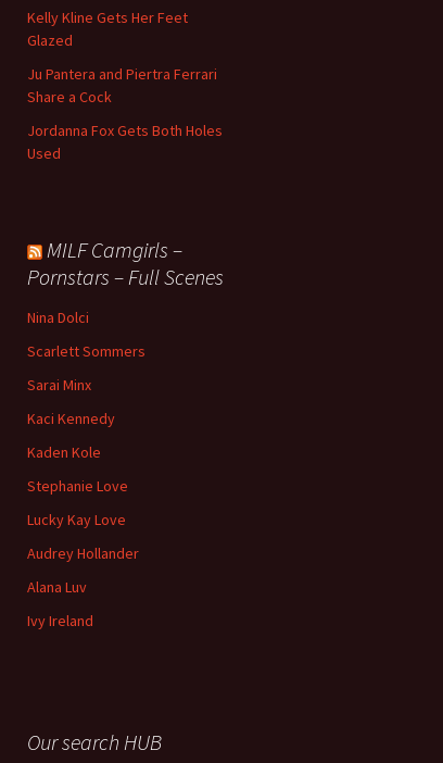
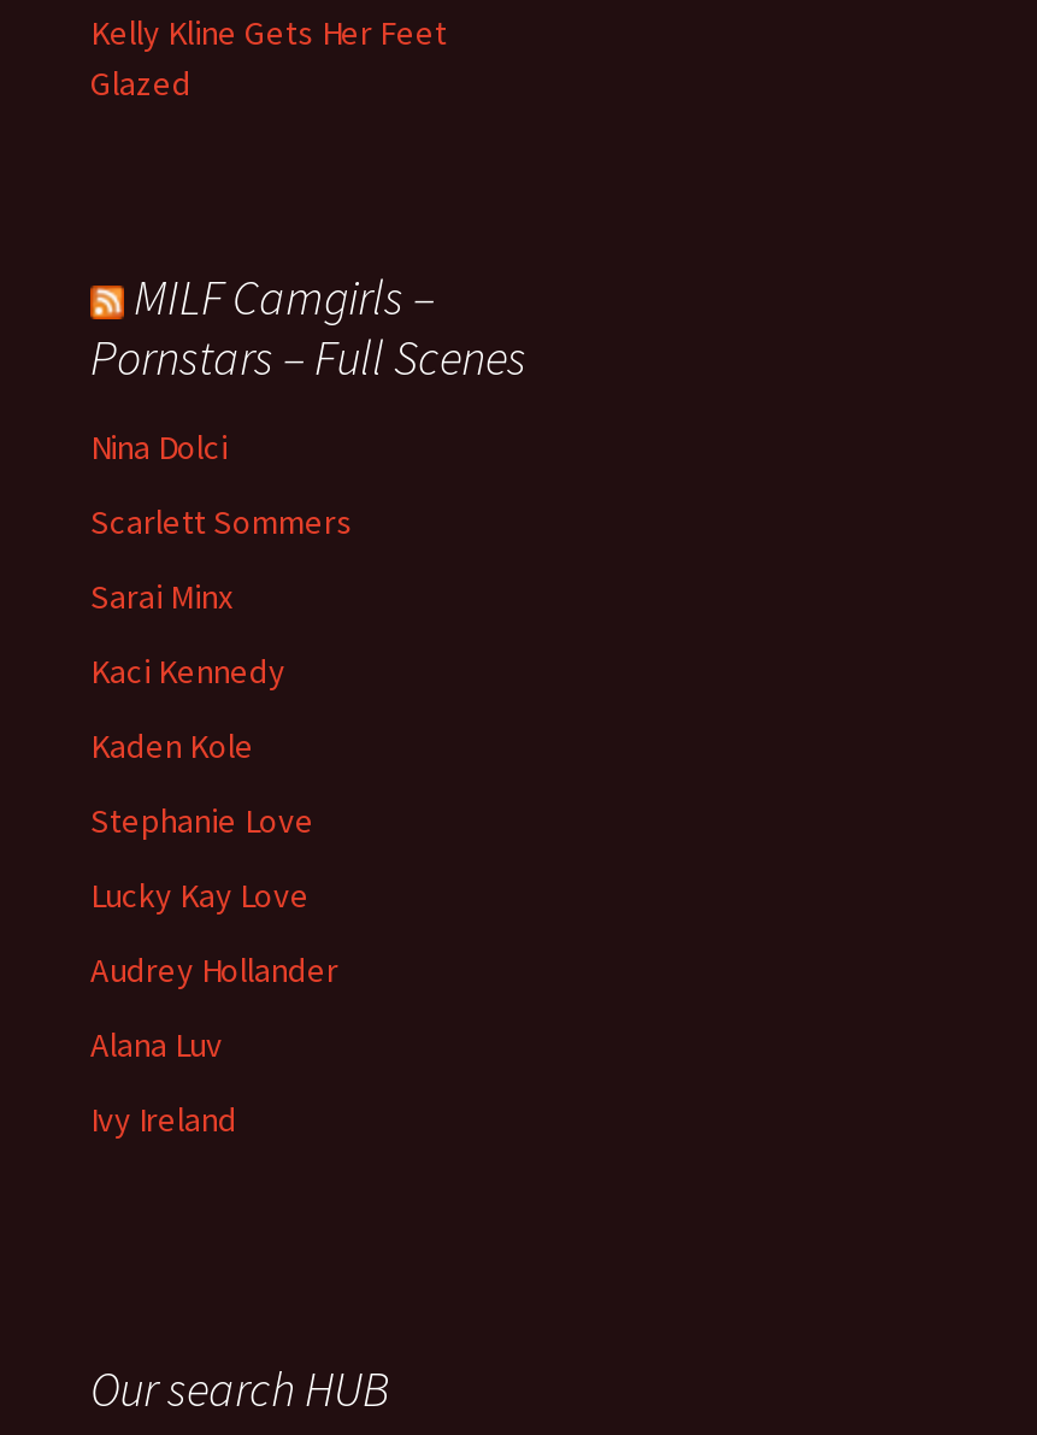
[27,64,223,163] Ju Pantera and Piertra Ferrari | Share a Cock | Jordanna Fox Gets Both Holes | Used -> none

